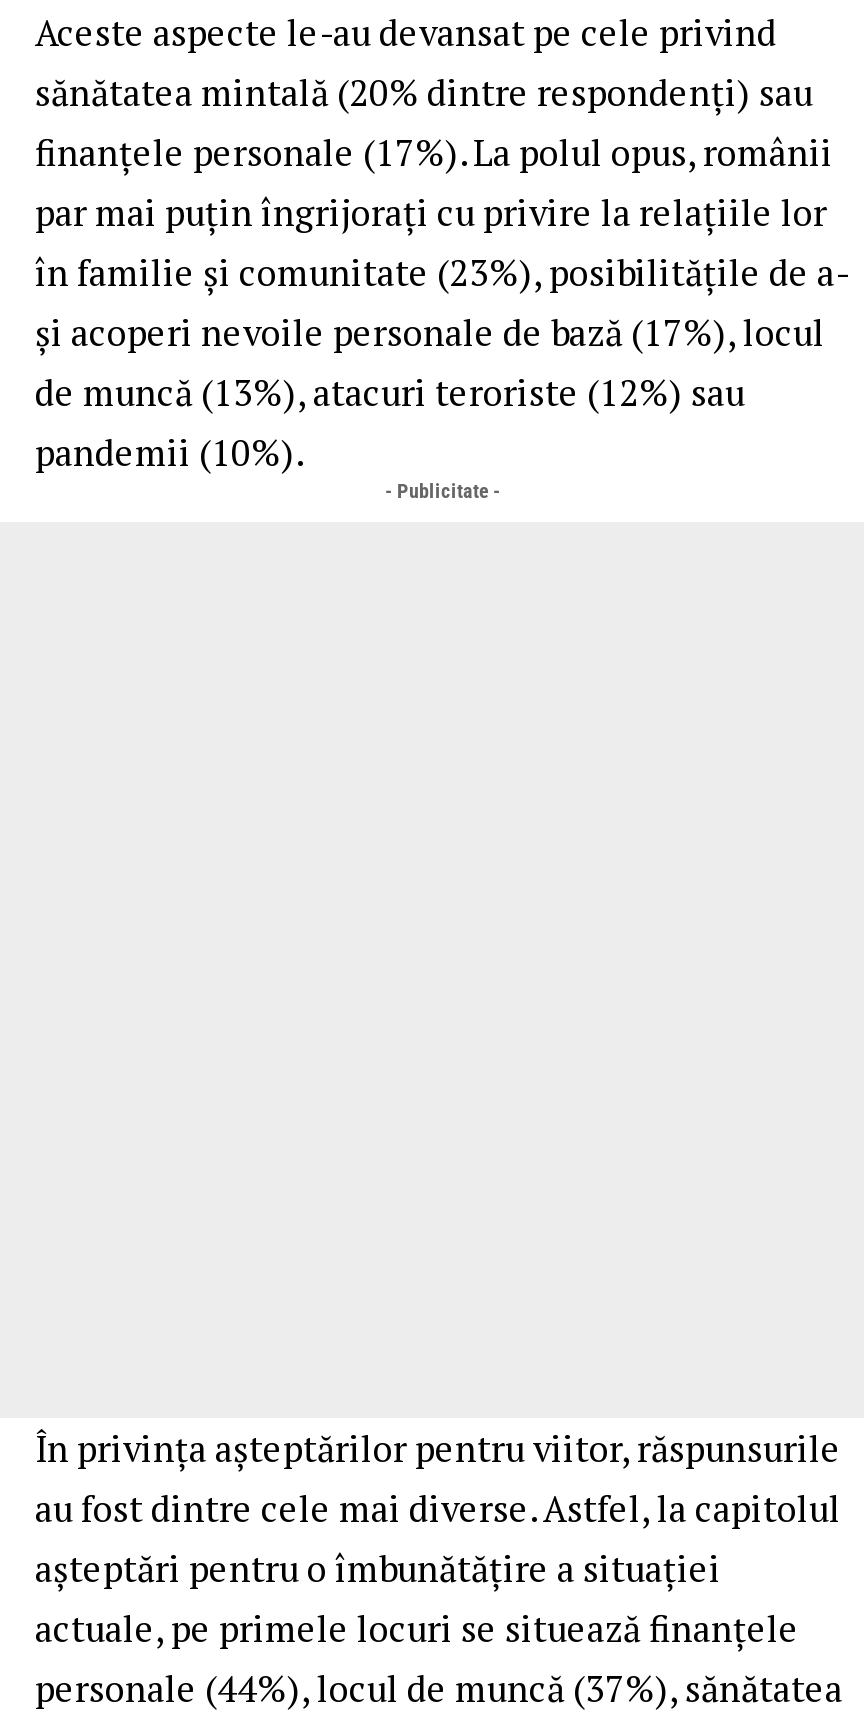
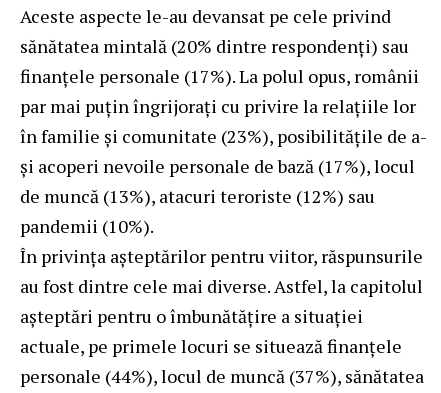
[385,481,501,503] - Publicitate - -> none

